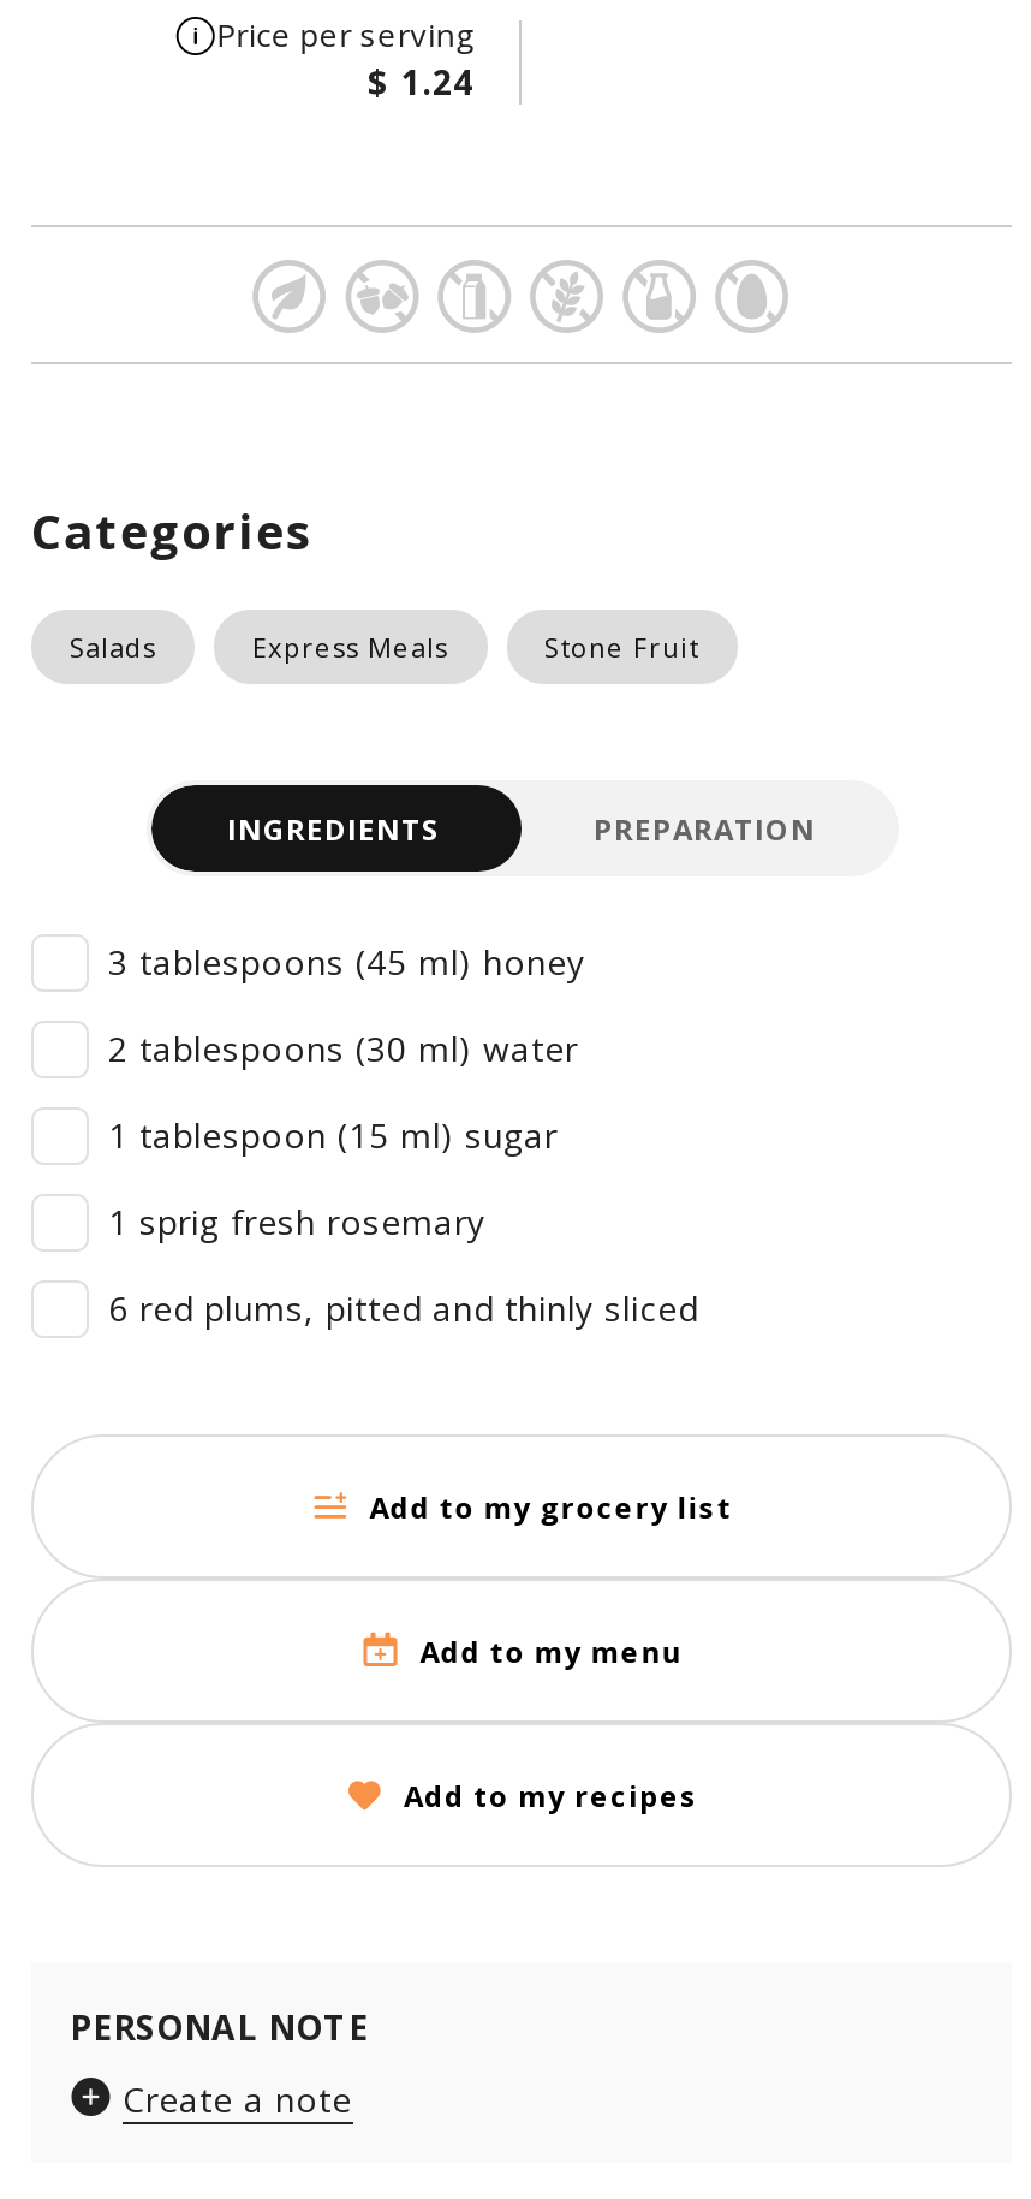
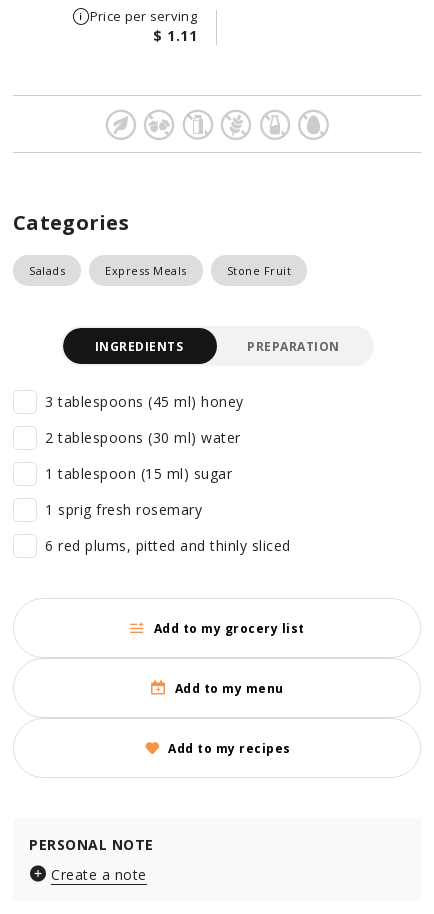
[368,59,473,105] $ 1.24 -> [153,26,197,45] $ 1.11

